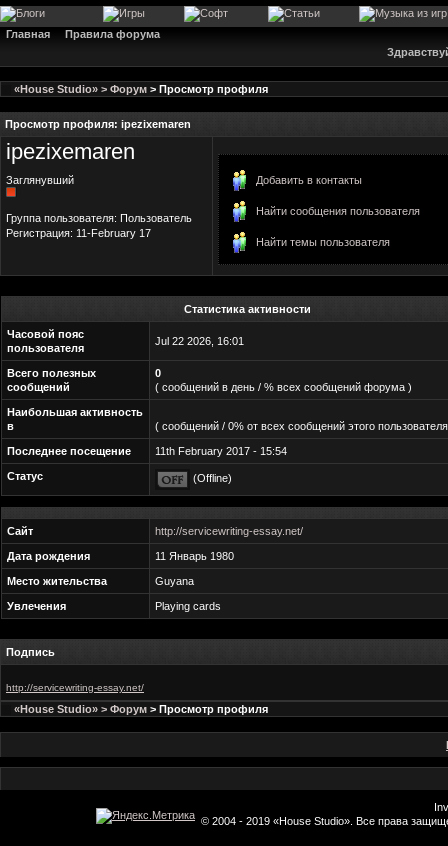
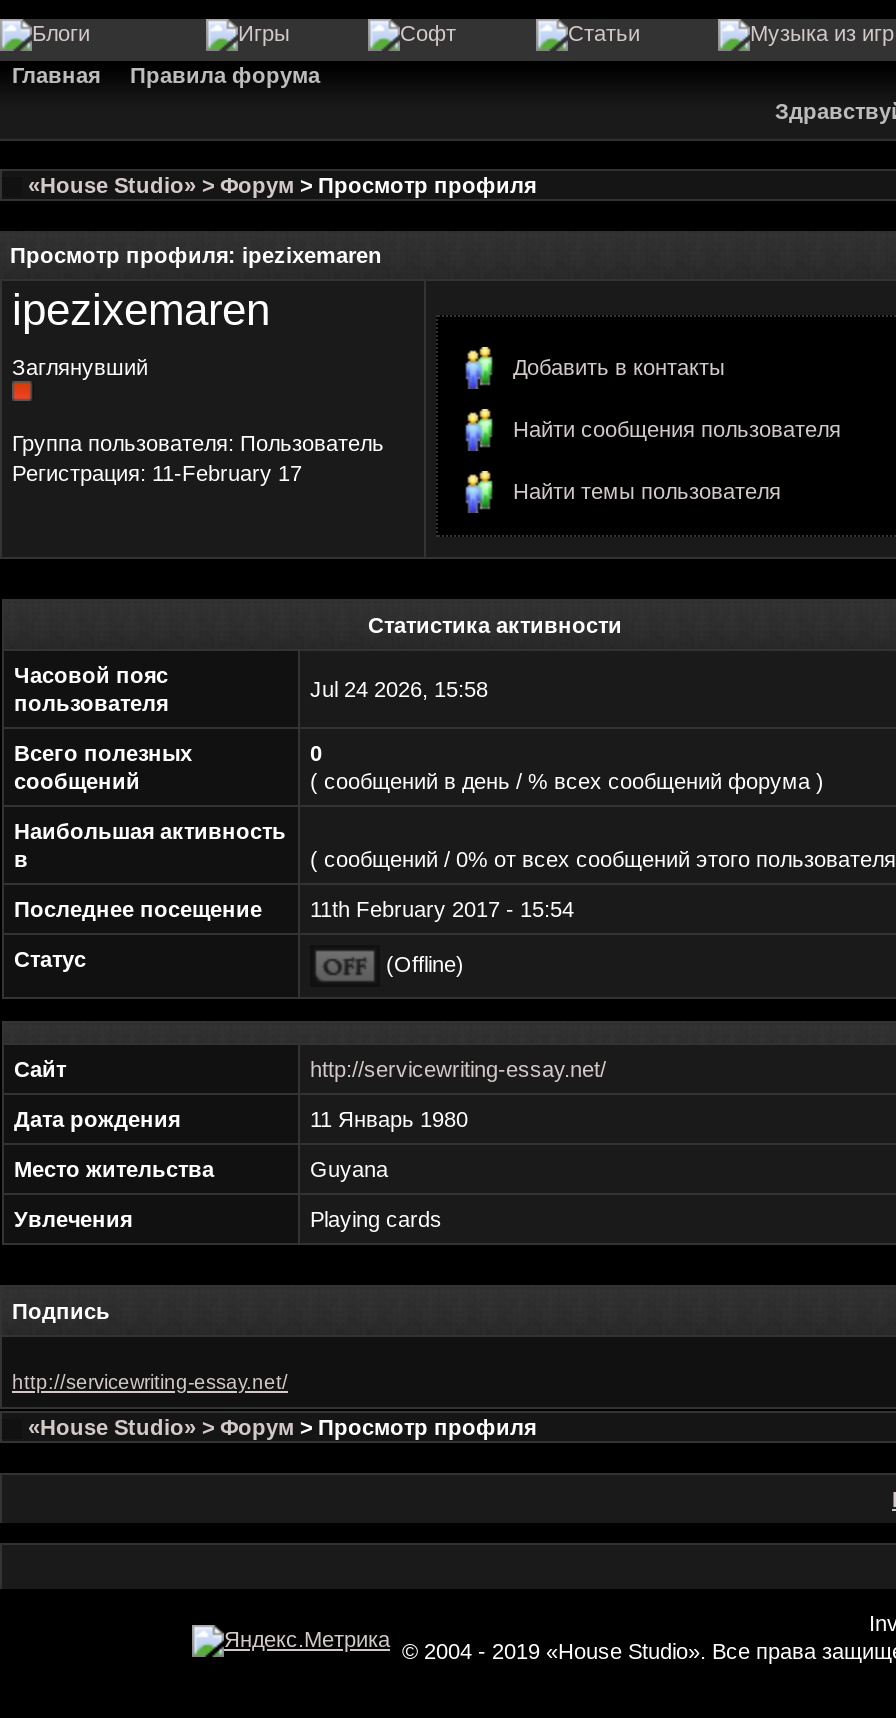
[155,335,244,347] Jul 22 2026, 16:01 -> [310,677,488,701] Jul 24 2026, 15:58

